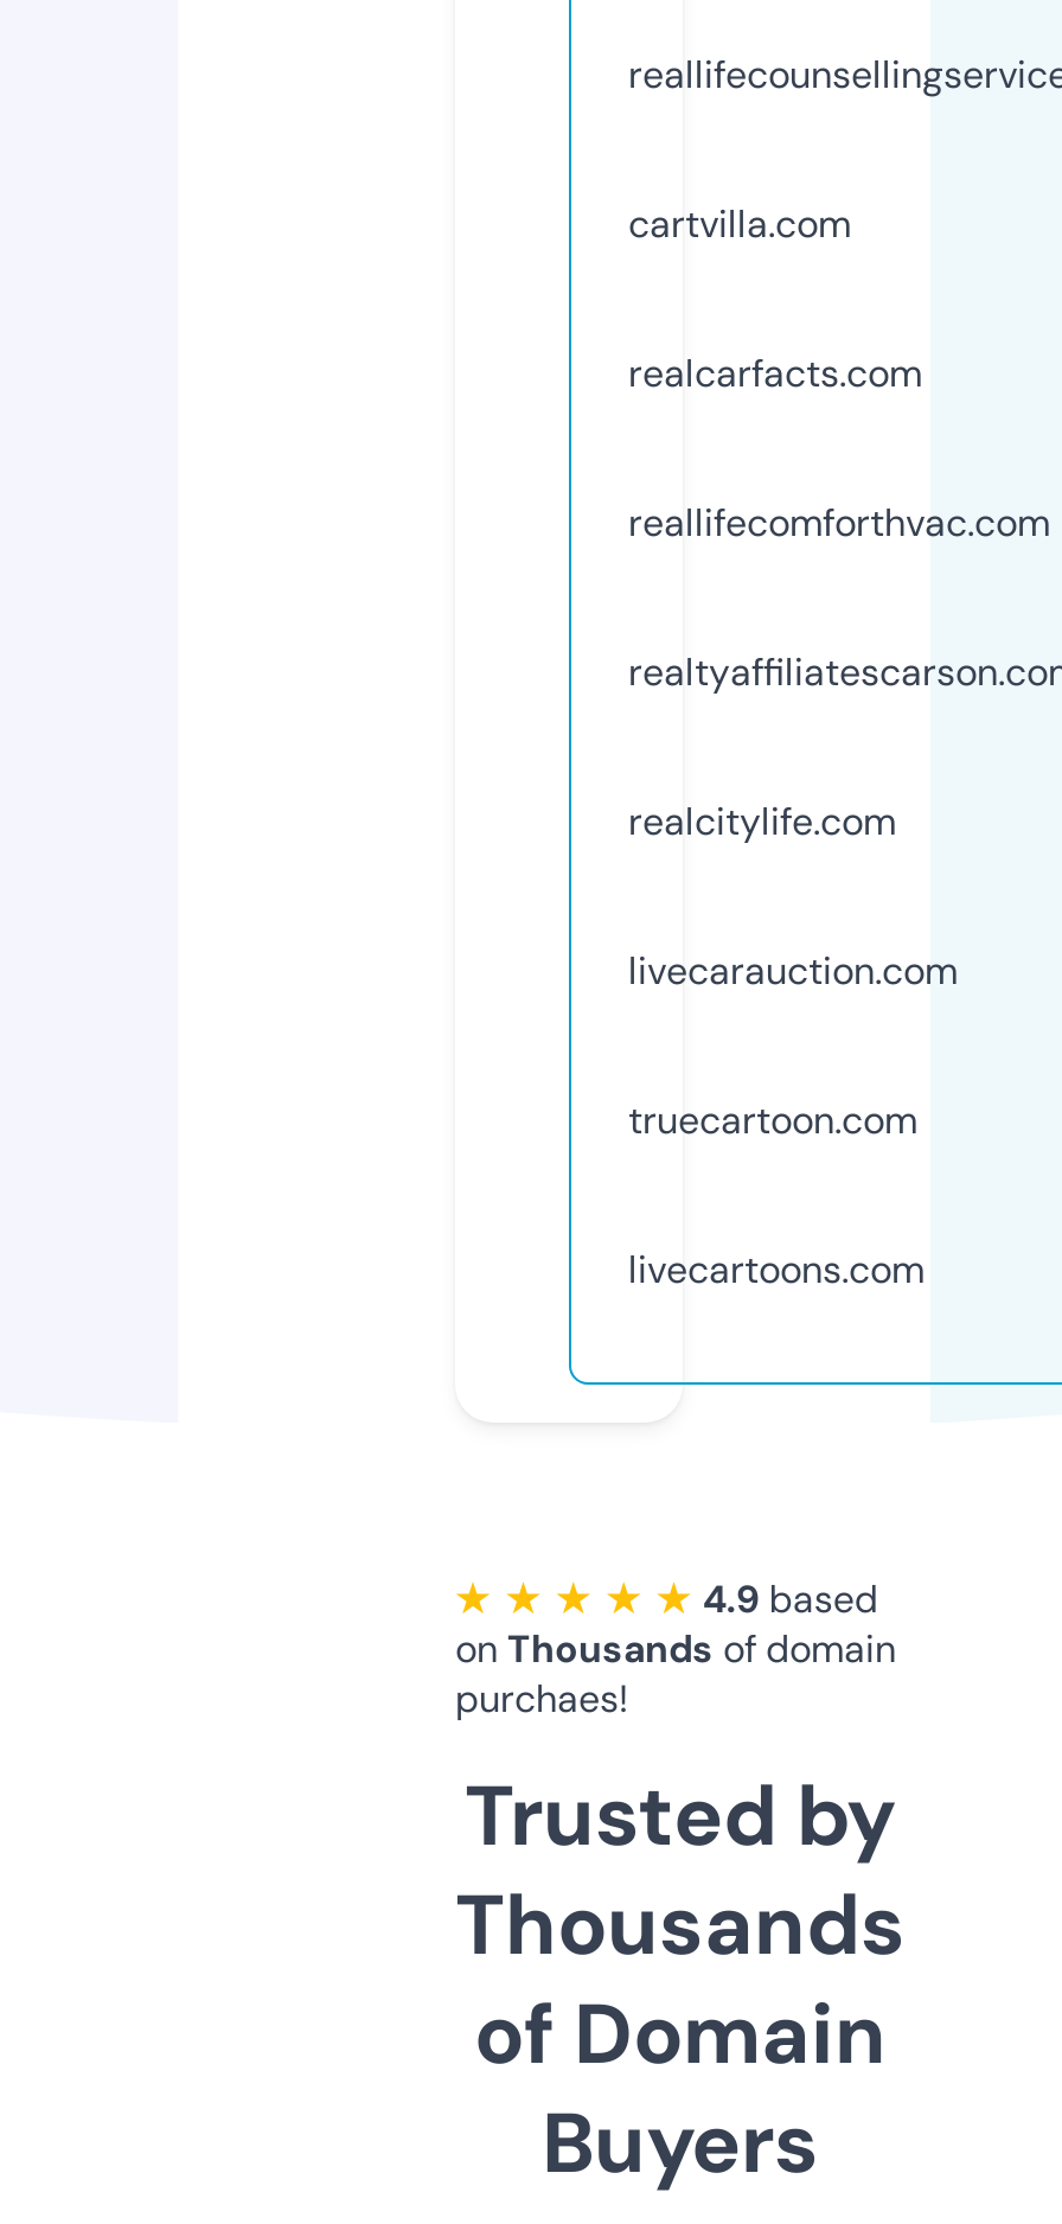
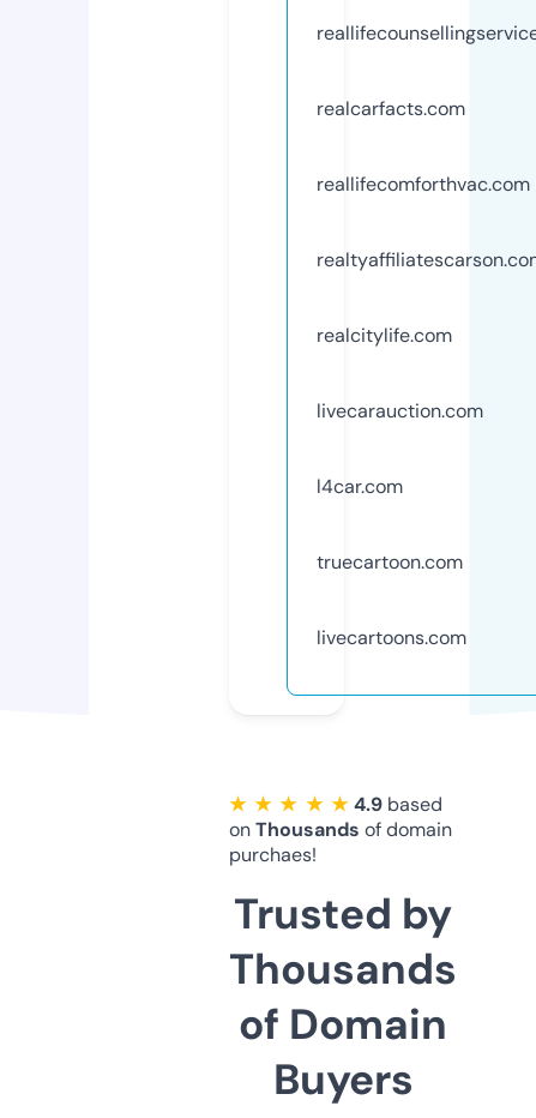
[628,199,851,248] cartvilla.com -> none
moved [628,348,1050,995] -> [317,96,530,423]: realcarfacts.com | reallifecomforthvac.com | realcitylife.com | livecarauction.com
none -> [317,474,403,499] l4car.com

